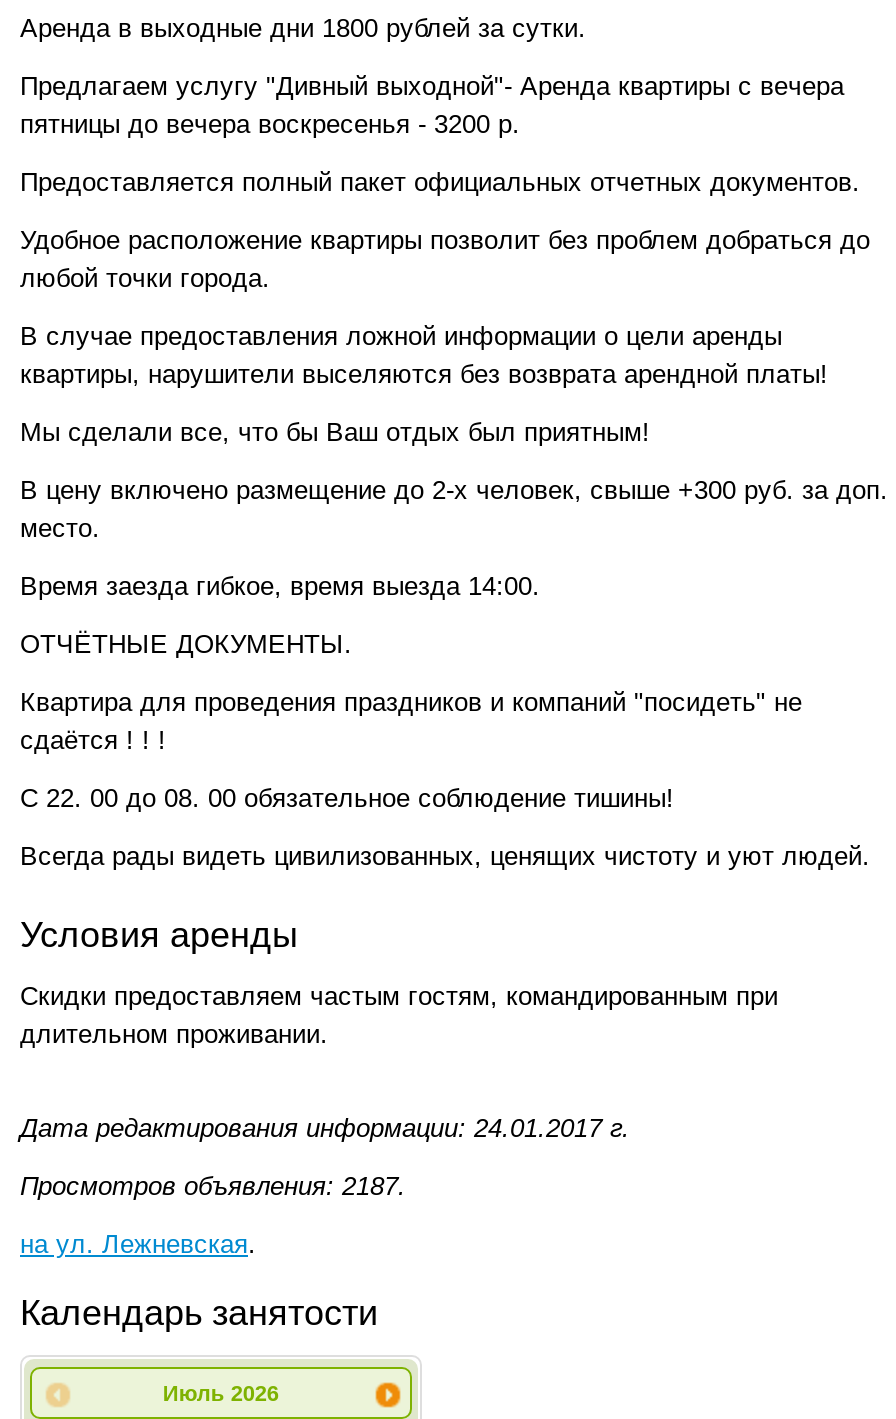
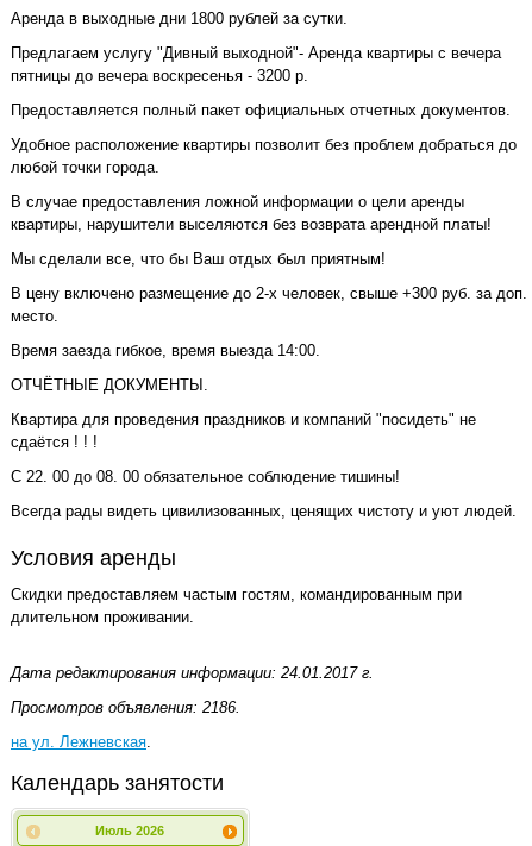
[20,1172,406,1202] Просмотров объявления: 2187. -> [11,699,240,717] Просмотров объявления: 2186.

